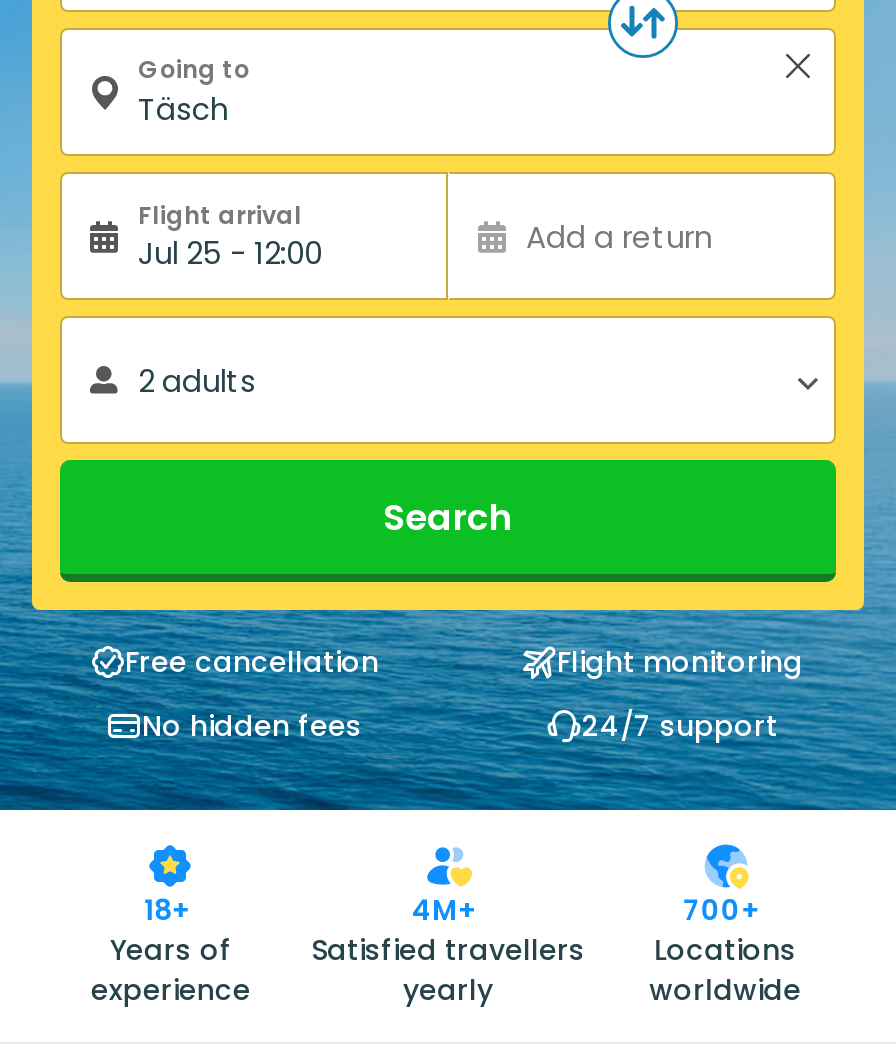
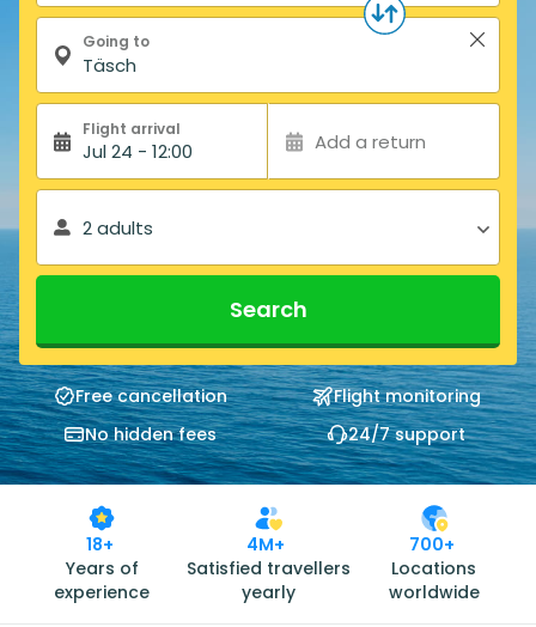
[138,232,322,274] Jul 25 - 12:00 -> [83,139,193,164] Jul 24 - 12:00

